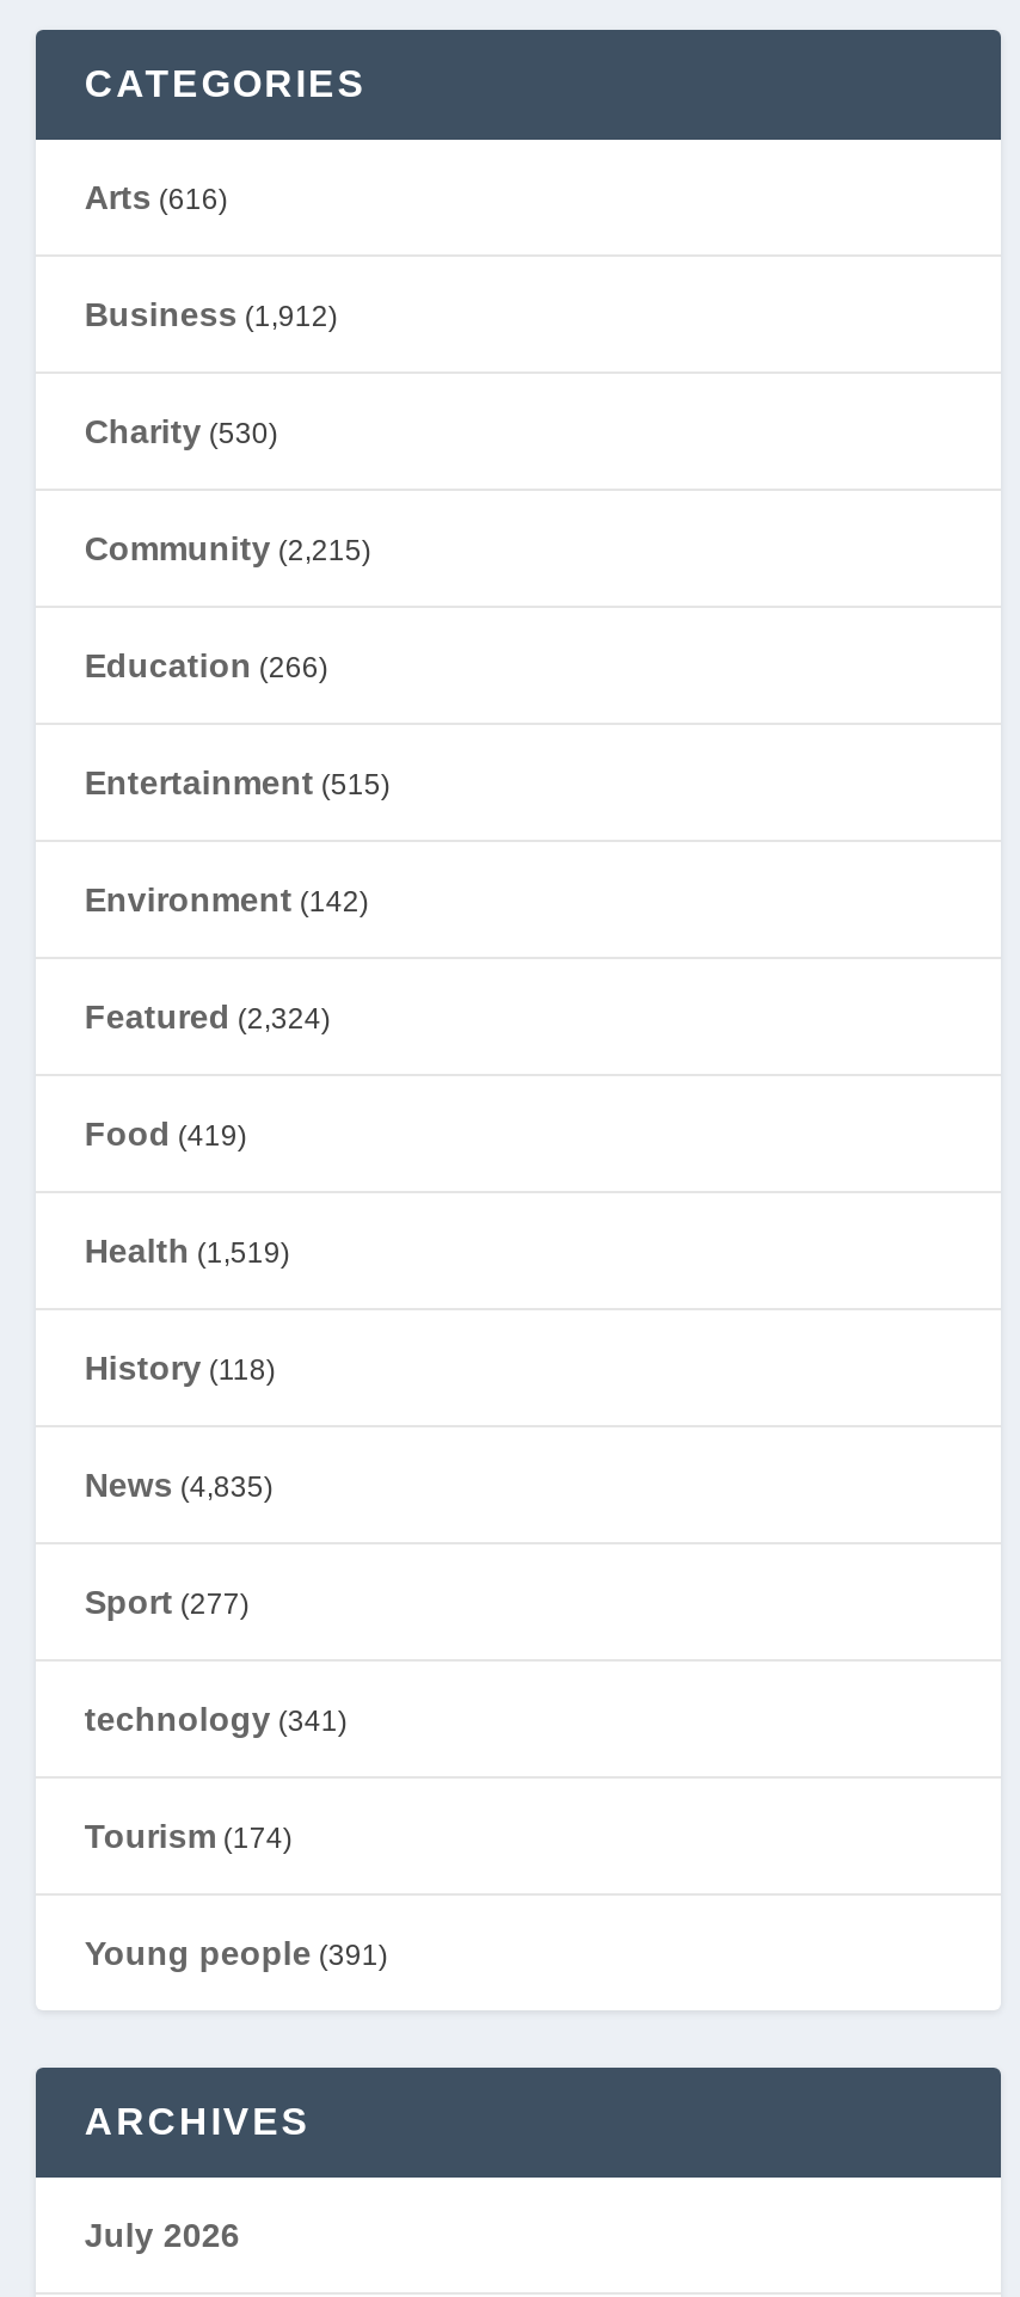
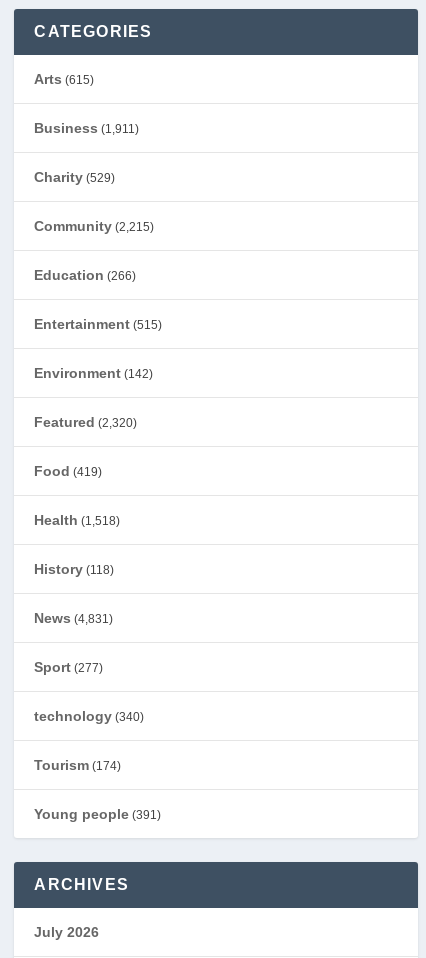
[85,177,228,215] Arts (616) -> [34,71,94,87] Arts (615)
[85,294,338,333] Business (1,912) -> [34,120,139,136] Business (1,911)
[85,411,278,450] Charity (530) -> [34,169,115,185] Charity (529)
[85,997,331,1035] Featured (2,324) -> [34,414,137,430] Featured (2,320)
[85,1231,290,1269] Health (1,519) -> [34,512,120,528] Health (1,518)
[85,1465,273,1503] News (4,835) -> [34,610,113,626] News (4,831)
[85,1699,347,1737] technology (341) -> [34,708,144,724] technology (340)

